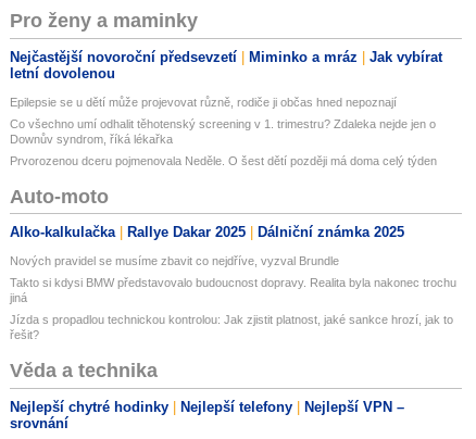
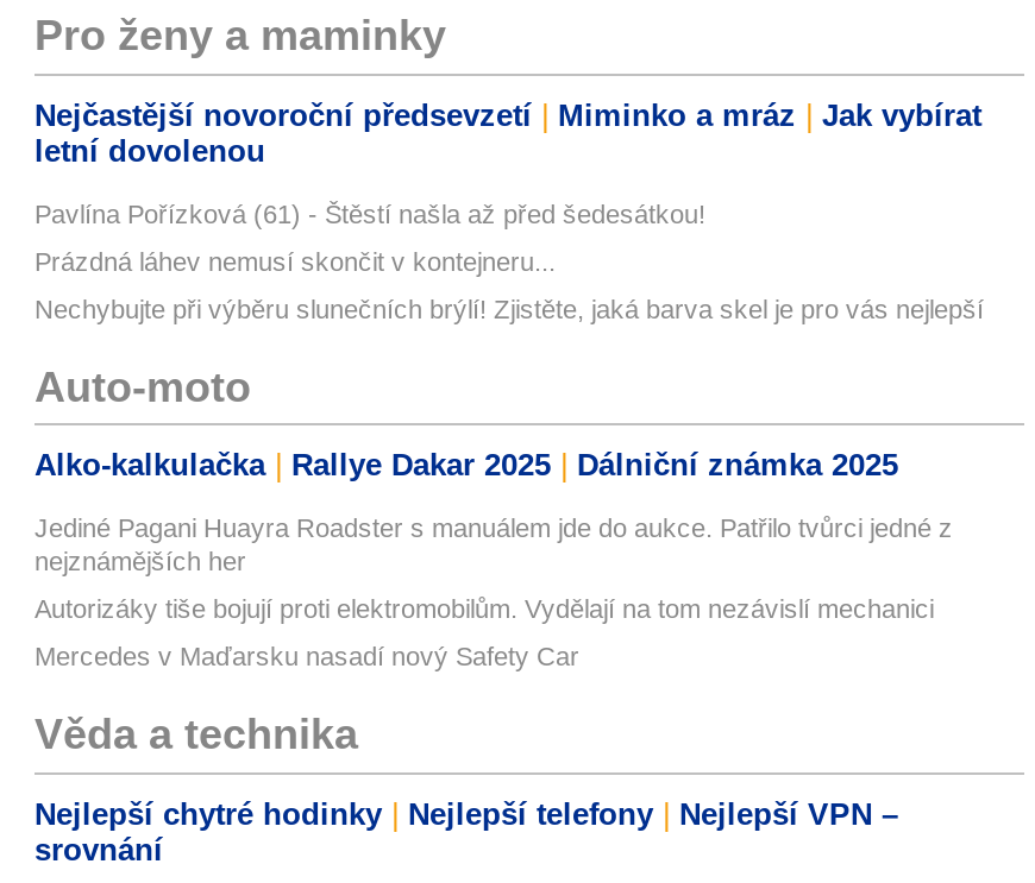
[10,96,397,109] Epilepsie se u dětí může projevovat různě, rodiče ji občas hned nepoznají -> [34,200,705,228] Pavlína Pořízková (61) - Štěstí našla až před šedesátkou!
[10,117,436,146] Co všechno umí odhalit těhotenský screening v 1. trimestru? Zdaleka nejde jen o | Downův syndrom, říká lékařka -> [34,247,556,276] Prázdná láhev nemusí skončit v kontejneru...
[10,154,437,167] Prvorozenou dceru pojmenovala Neděle. O šest dětí později má doma celý týden -> [34,295,984,323] Nechybujte při výběru slunečních brýlí! Zjistěte, jaká barva skel je pro vás nejlepší
[10,255,339,268] Nových pravidel se musíme zbavit co nejdříve, vyzval Brundle -> [34,515,953,576] Jediné Pagani Huayra Roadster s manuálem jde do aukce. Patřilo tvůrci jedné z | nejznámějších her
[10,277,456,305] Takto si kdysi BMW představovalo budoucnost dopravy. Realita byla nakonec trochu | jiná -> [34,595,934,624] Autorizáky tiše bojují proti elektromobilům. Vydělají na tom nezávislí mechanici
[10,313,453,342] Jízda s propadlou technickou kontrolou: Jak zjistit platnost, jaké sankce hrozí, jak to | řešit? -> [34,643,579,671] Mercedes v Maďarsku nasadí nový Safety Car

